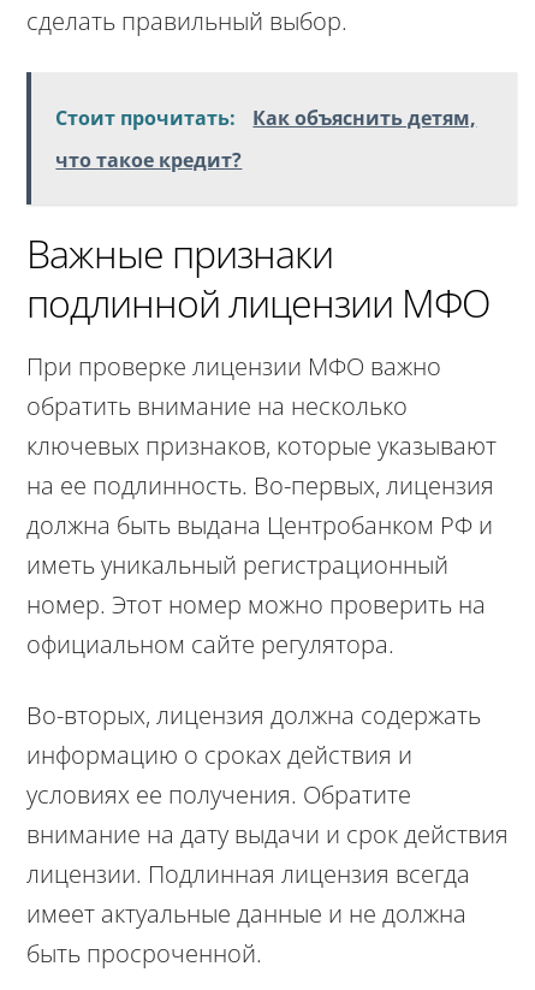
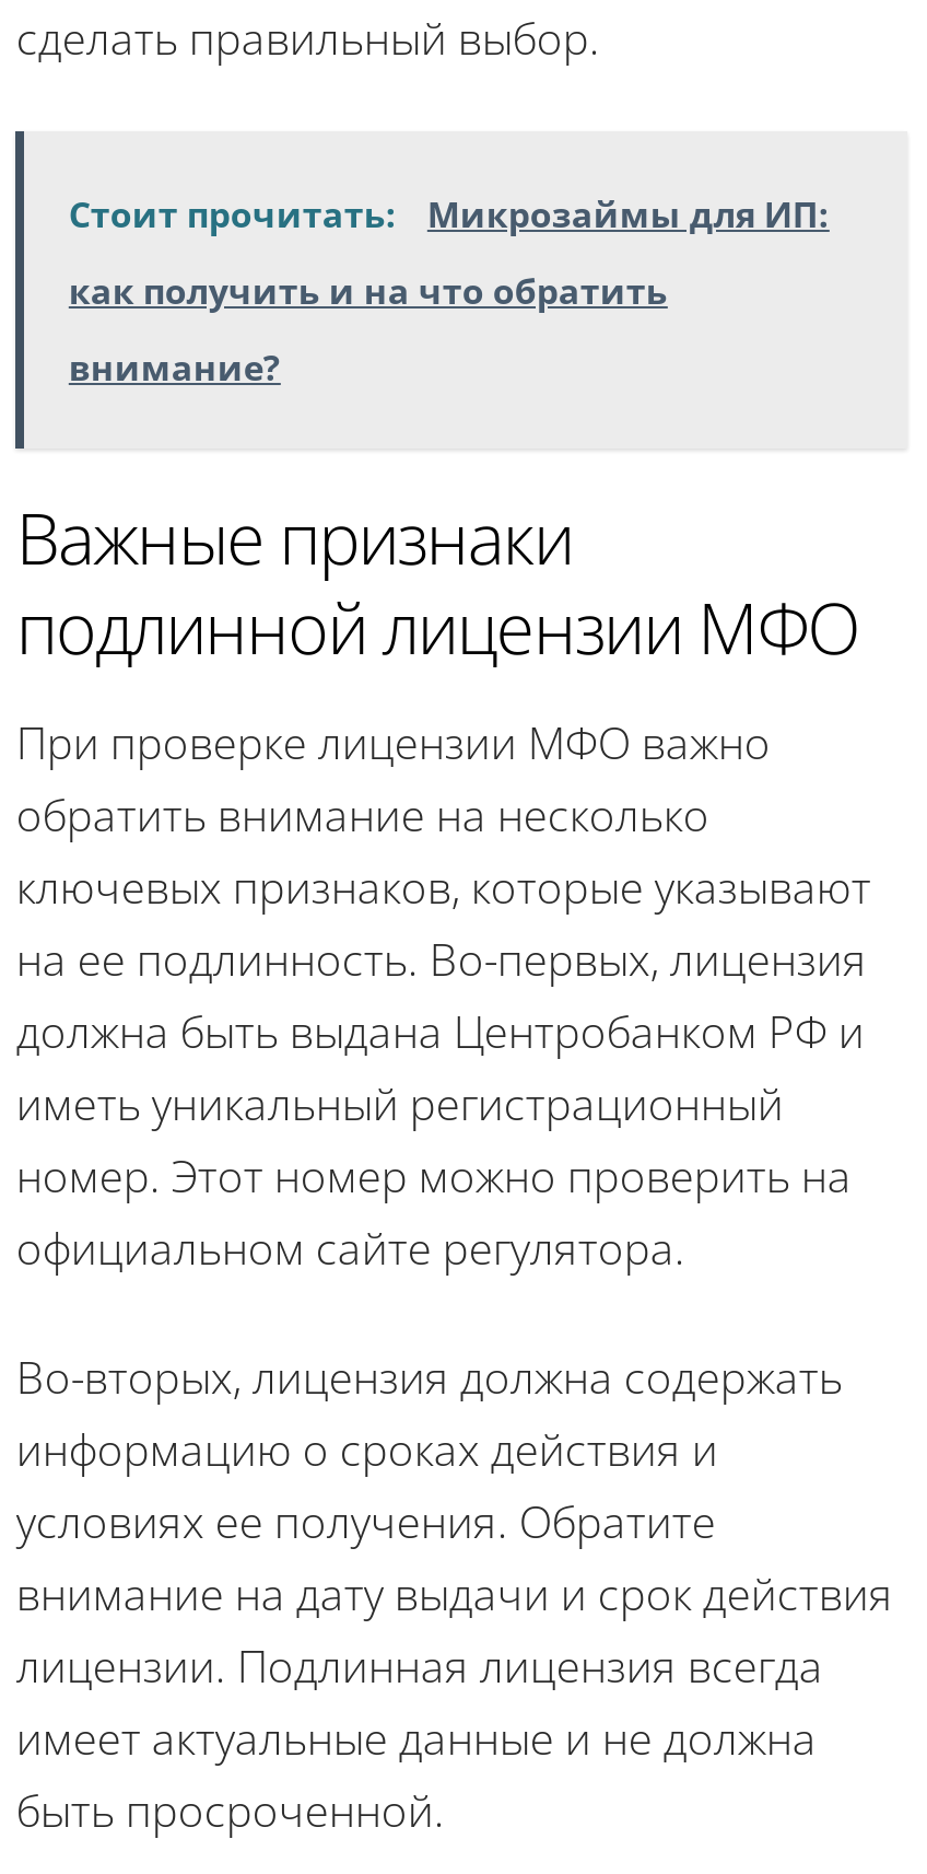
[56,105,477,174] Стоит прочитать: Как объяснить детям, | что такое кредит? -> [69,191,829,393] Стоит прочитать: Микрозаймы для ИП: | как получить и на что обратить | внимание?

